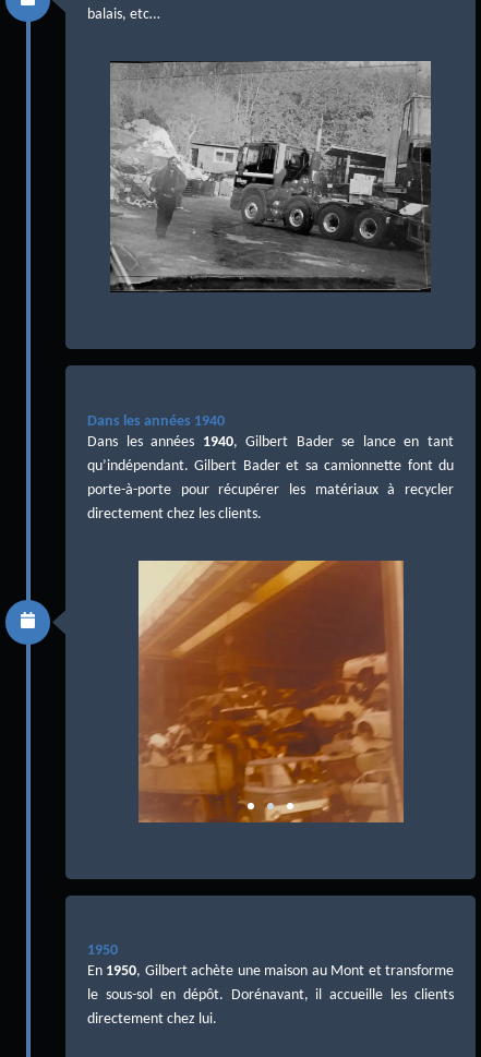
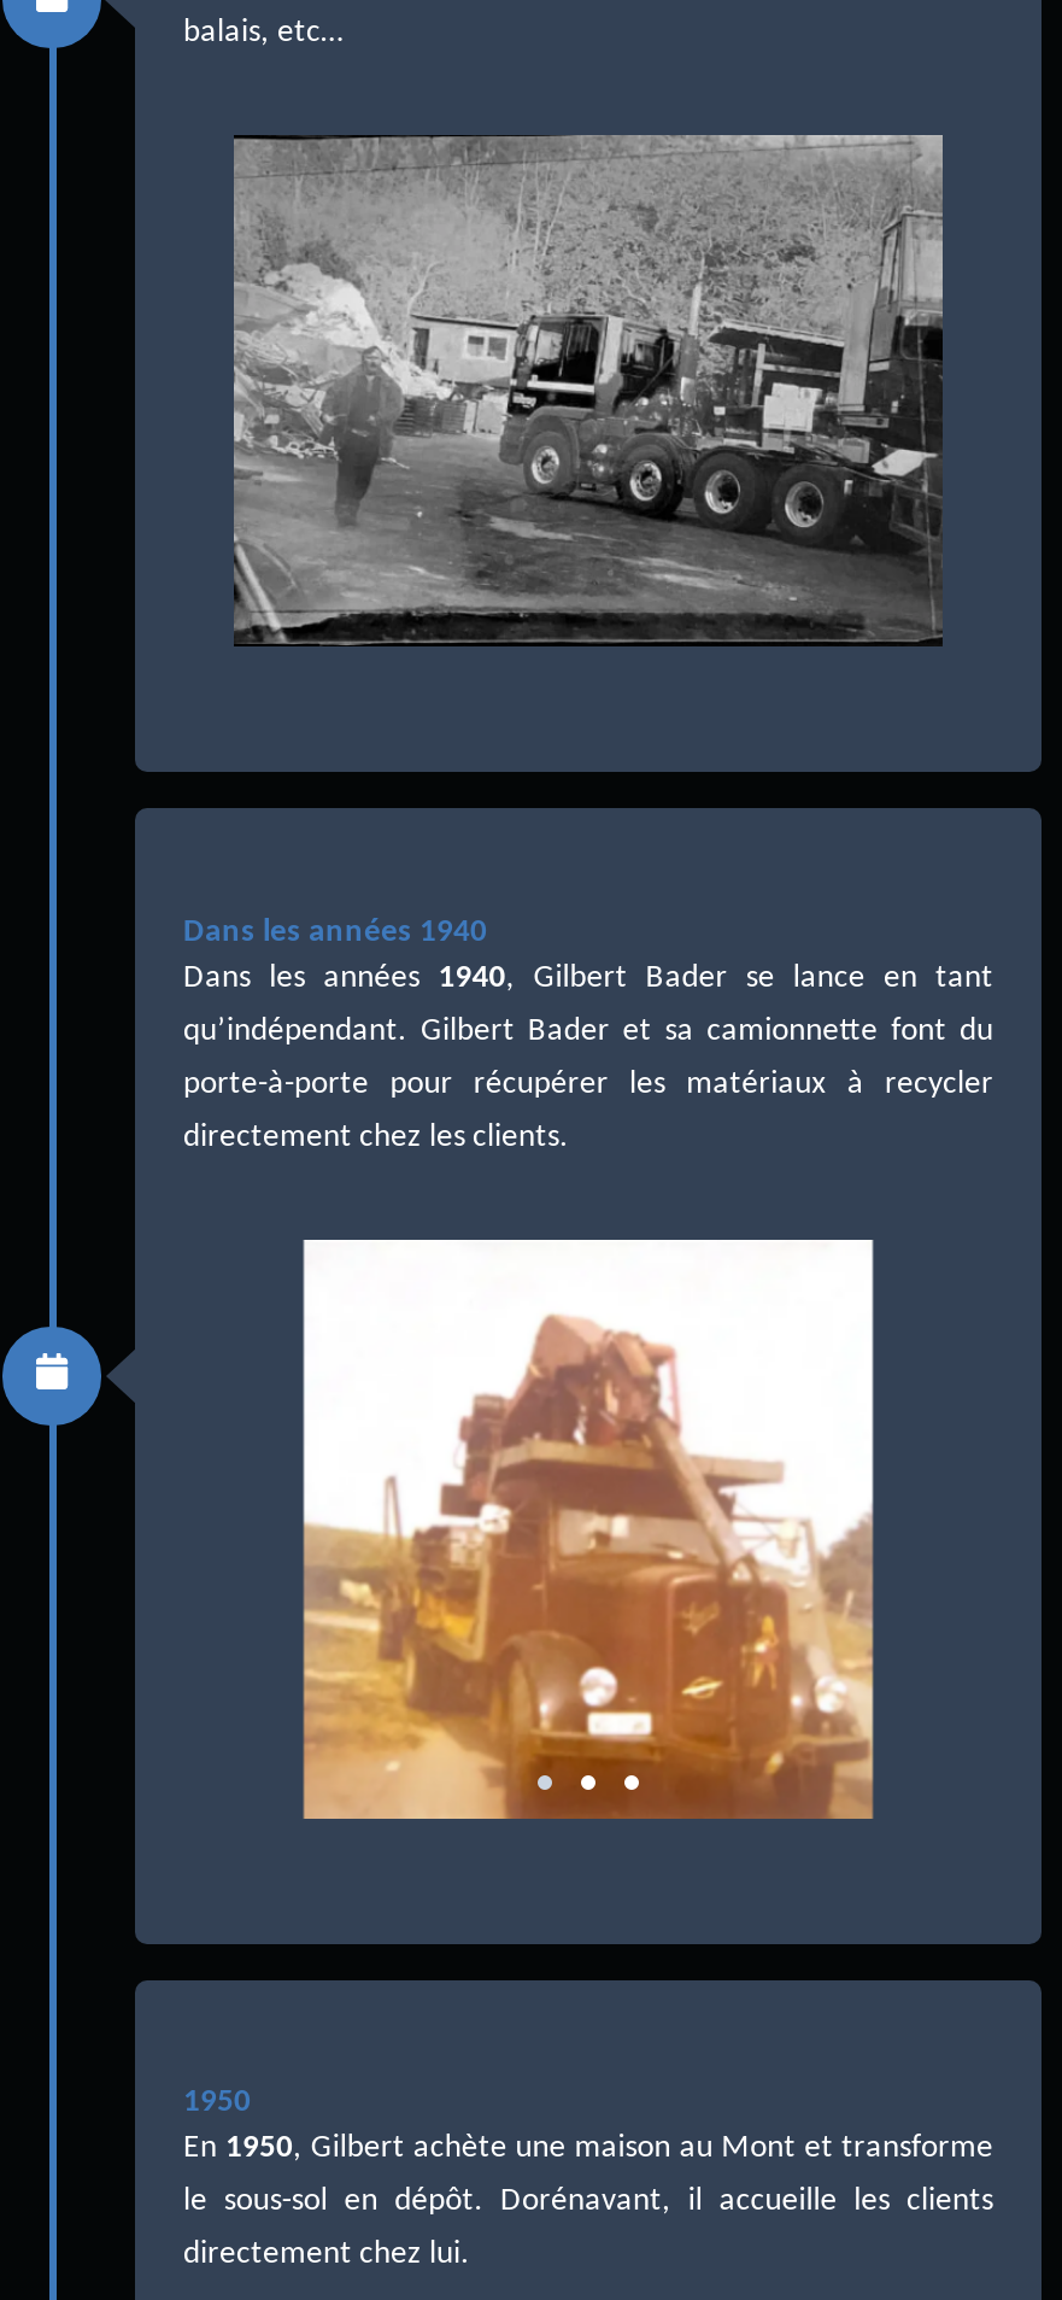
[137,560,405,824] [image] -> [297,1237,882,1821] [image]

